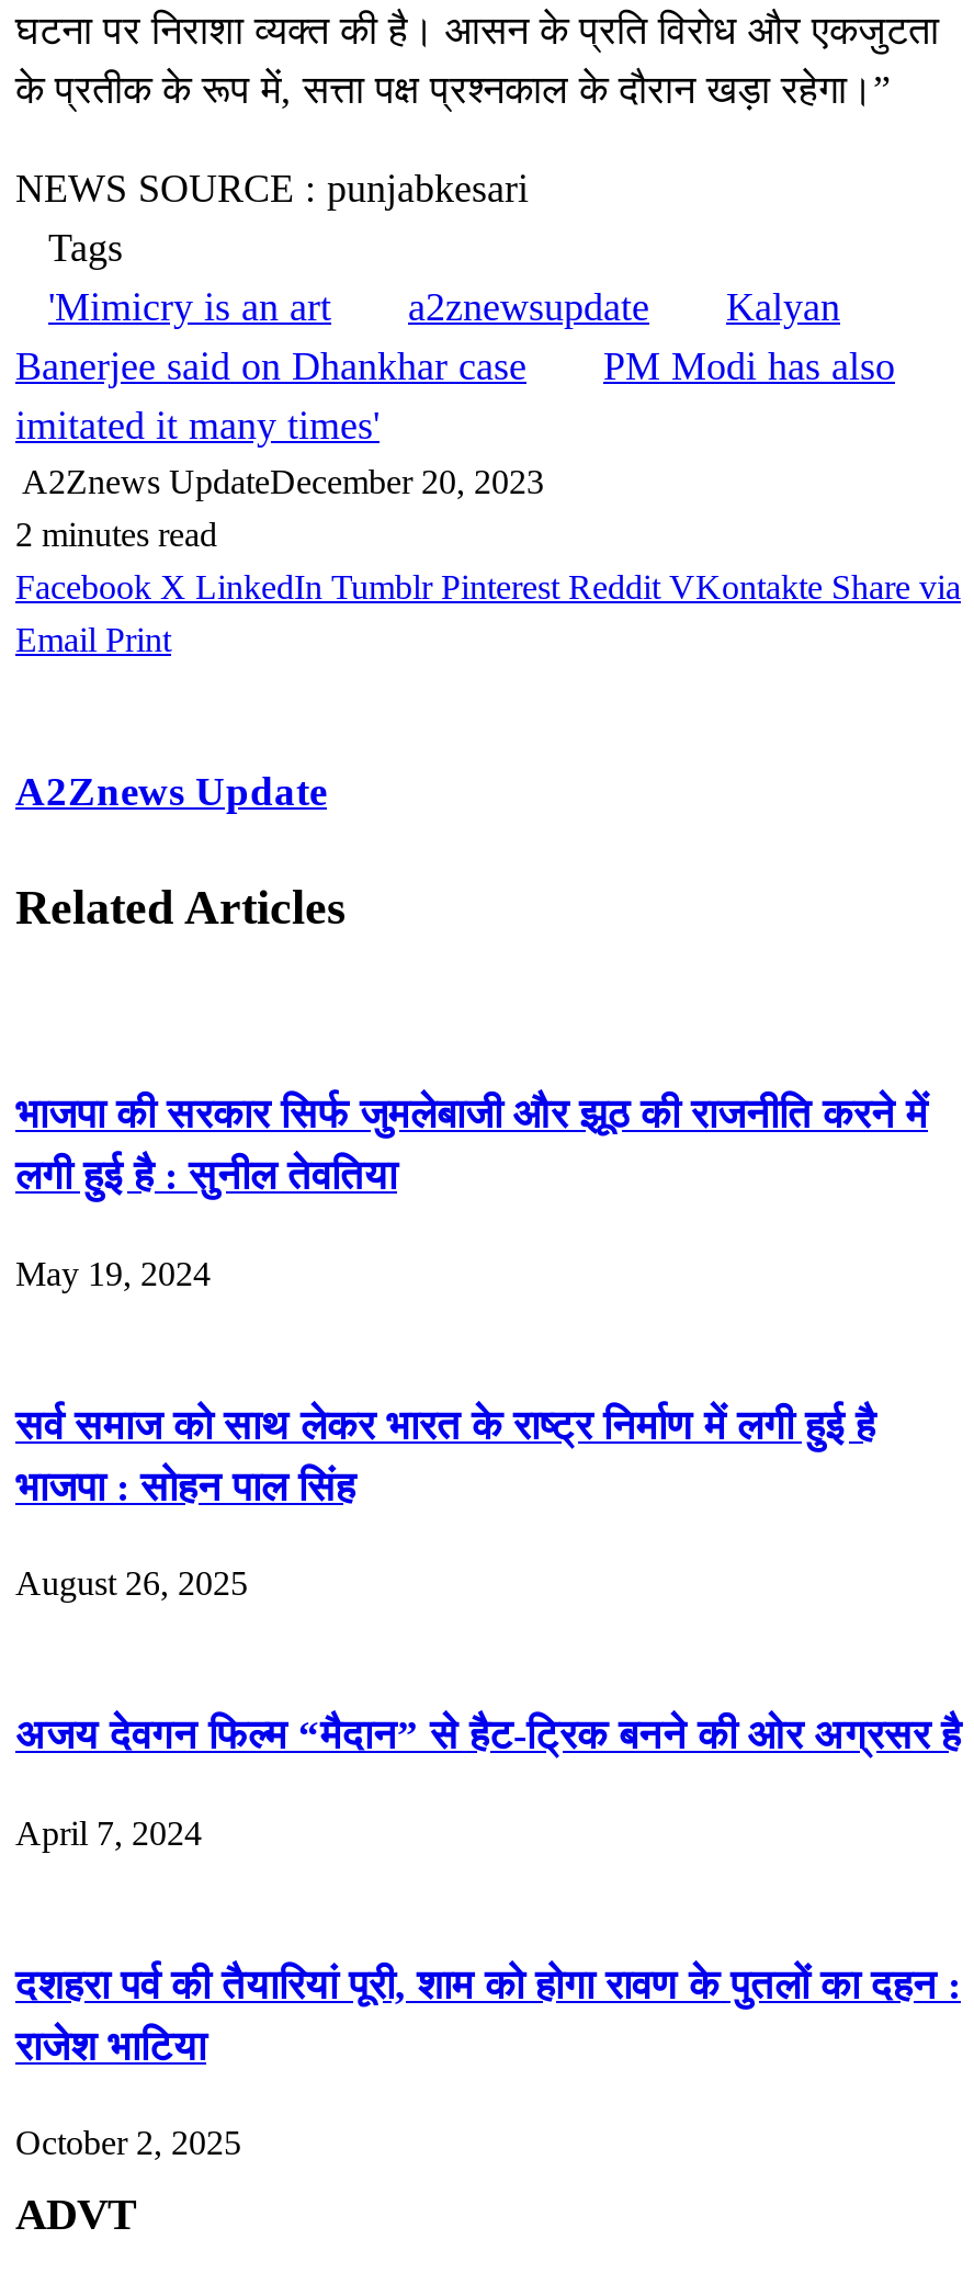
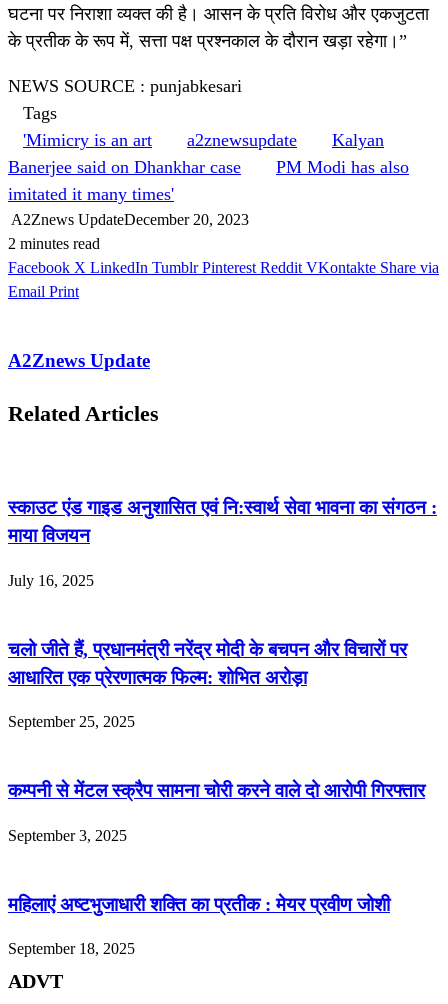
[15,1091,928,1198] भाजपा की सरकार सिर्फ जुमलेबाजी और झूठ की राजनीति करने में | लगी हुई है : सुनील तेवतिया -> [8,497,437,546] स्काउट एंड गाइड अनुशासित एवं नि:स्वार्थ सेवा भावना का संगठन : | माया विजयन
[15,1255,211,1292] May 19, 2024 -> [8,572,94,589] July 16, 2025
[15,1401,875,1509] सर्व समाज को साथ लेकर भारत के राष्ट्र निर्माण में लगी हुई है | भाजपा : सोहन पाल सिंह -> [8,639,407,688] चलो जीते हैं, प्रधानमंत्री नरेंद्र मोदी के बचपन और विचारों पर | आधारित एक प्रेरणात्मक फिल्म: शोभित अरोड़ा
[15,1565,248,1603] August 26, 2025 -> [8,713,135,730] September 25, 2025
[15,1712,961,1758] अजय देवगन फिल्म “मैदान” से हैट-ट्रिक बनने की ओर अग्रसर है -> [8,780,425,801] कम्पनी से मेंटल स्क्रैप सामना चोरी करने वाले दो आरोपी गिरफ्तार
[15,1814,202,1851] April 7, 2024 -> [8,827,127,844] September 3, 2025
[15,1961,961,2068] दशहरा पर्व की तैयारियां पूरी, शाम को होगा रावण के पुतलों का दहन : | राजेश भाटिया -> [8,894,390,915] महिलाएं अष्टभुजाधारी शक्ति का प्रतीक : मेयर प्रवीण जोशी
[15,2124,241,2162] October 2, 2025 -> [8,940,135,957] September 18, 2025

